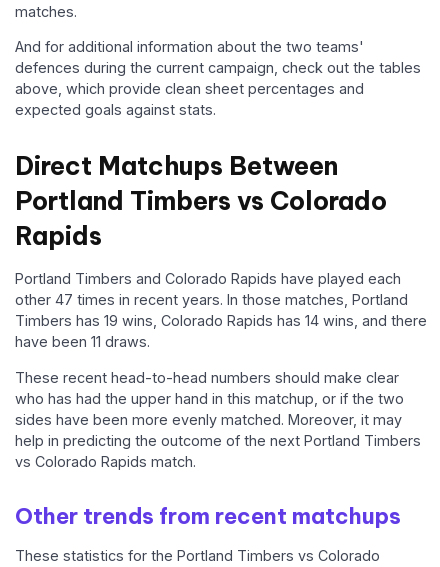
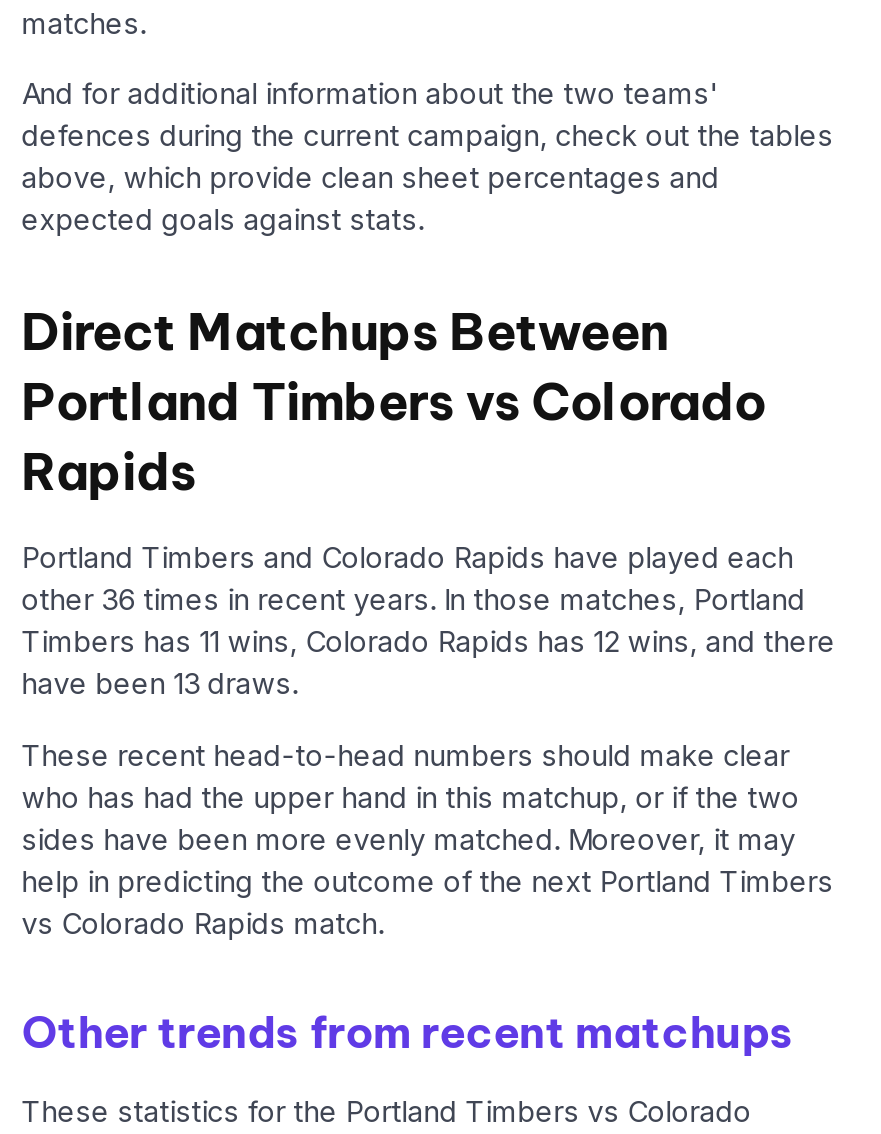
[15,291,408,308] other 47 times in recent years. In those matches, Portland -> [22,583,806,617] other 36 times in recent years. In those matches, Portland
[15,312,427,329] Timbers has 19 wins, Colorado Rapids has 14 wins, and there -> [22,625,836,659] Timbers has 11 wins, Colorado Rapids has 12 wins, and there
[15,333,150,350] have been 11 draws. -> [22,667,298,701] have been 13 draws.

